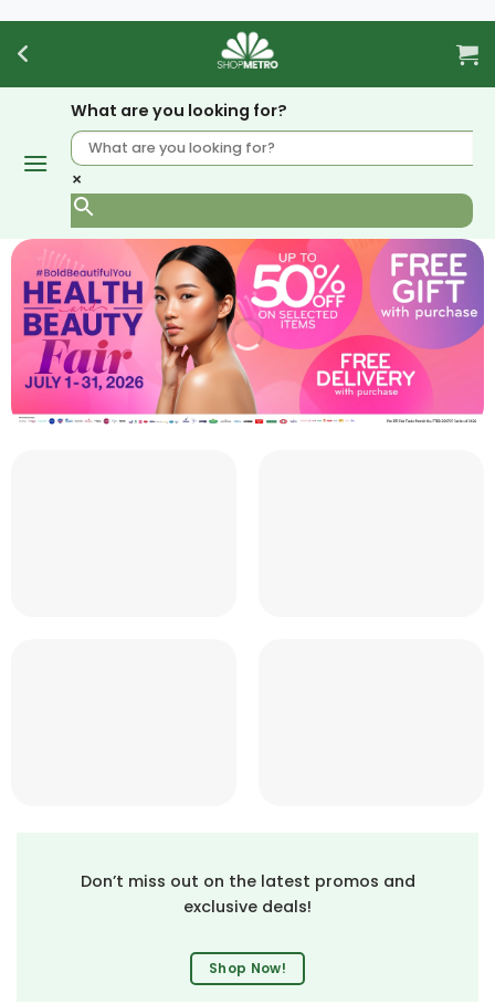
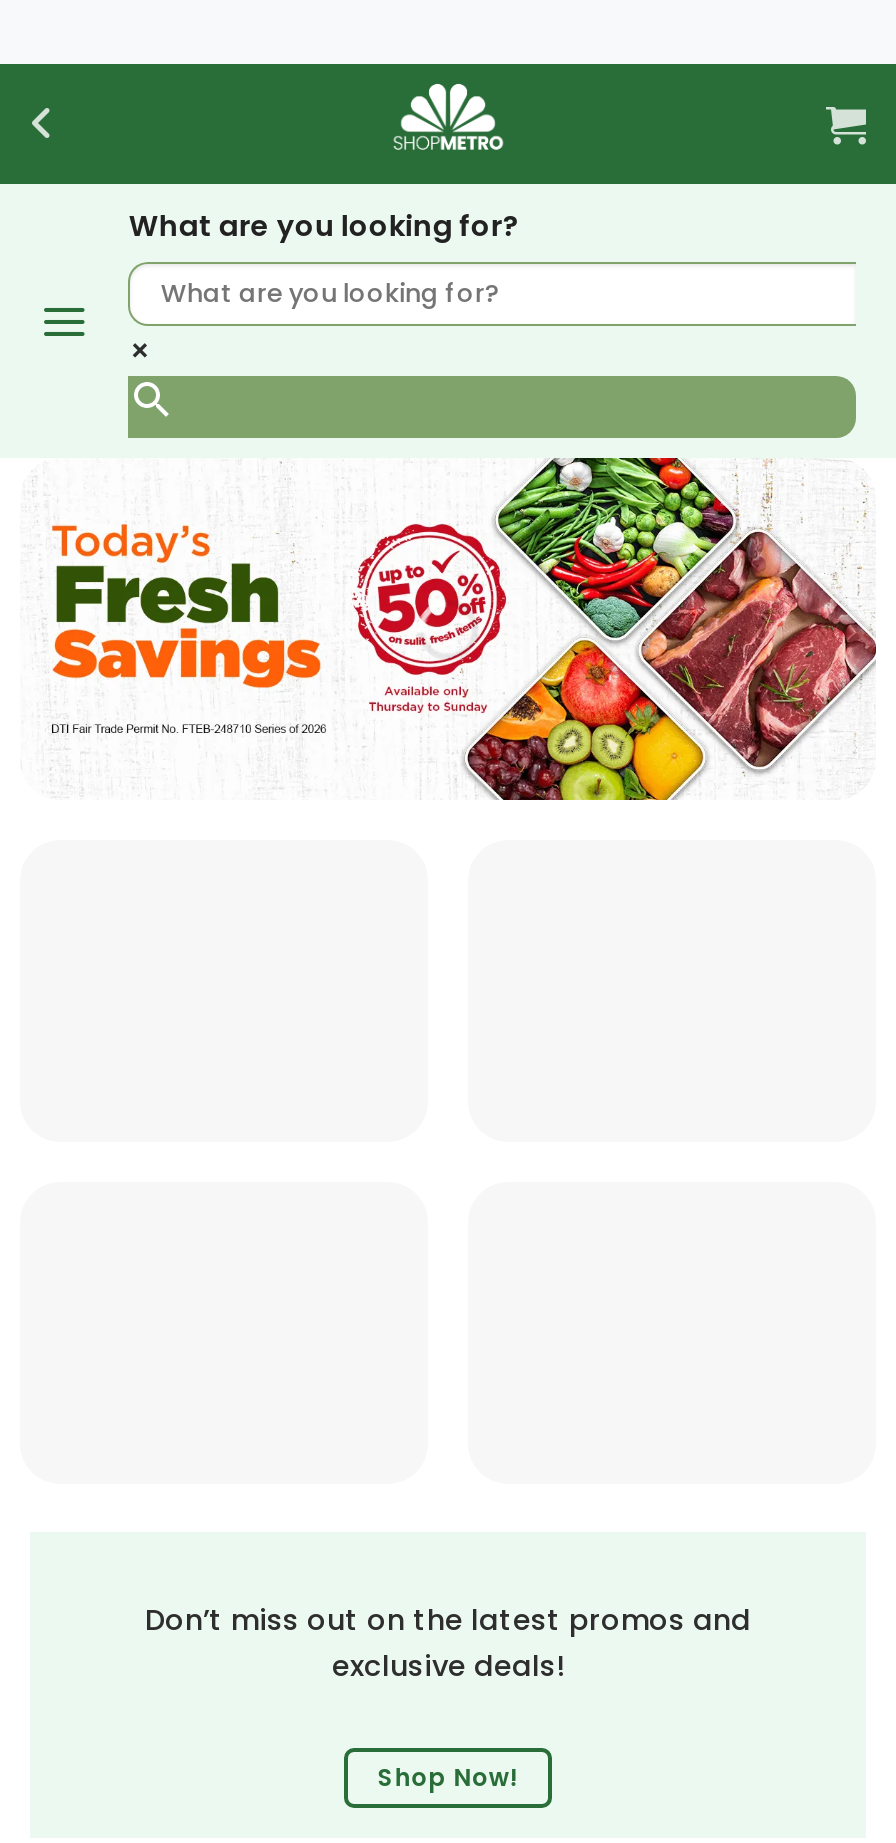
[10,238,485,428] [image] -> [20,456,878,802] [image]

